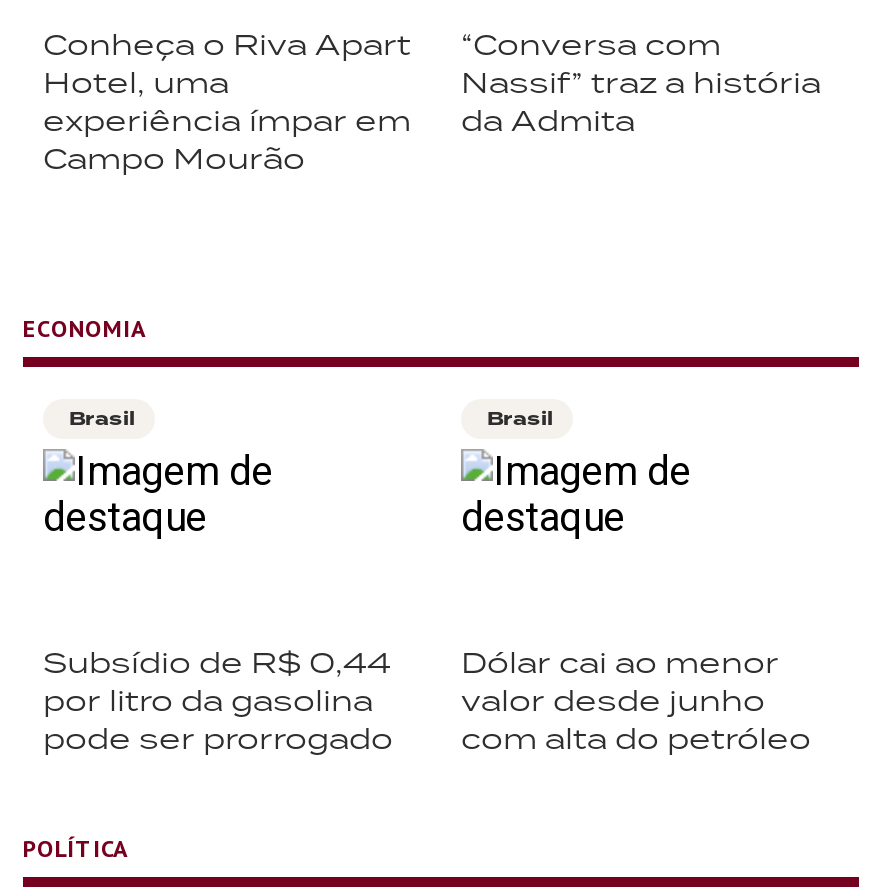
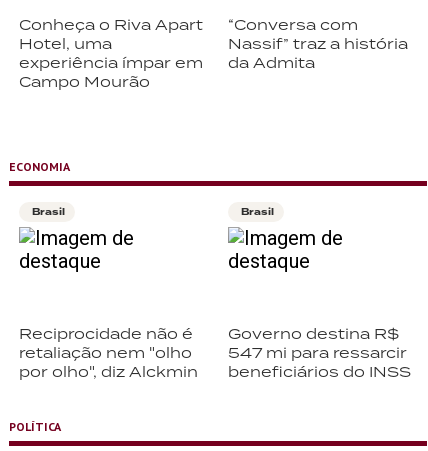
[43,644,393,758] Subsídio de R$ 0,44 | por litro da gasolina | pode ser prorrogado -> [19,324,198,381] Reciprocidade não é | retaliação nem "olho | por olho", diz Alckmin
[461,644,811,758] Dólar cai ao menor | valor desde junho | com alta do petróleo -> [228,324,411,381] Governo destina R$ | 547 mi para ressarcir | beneficiários do INSS

